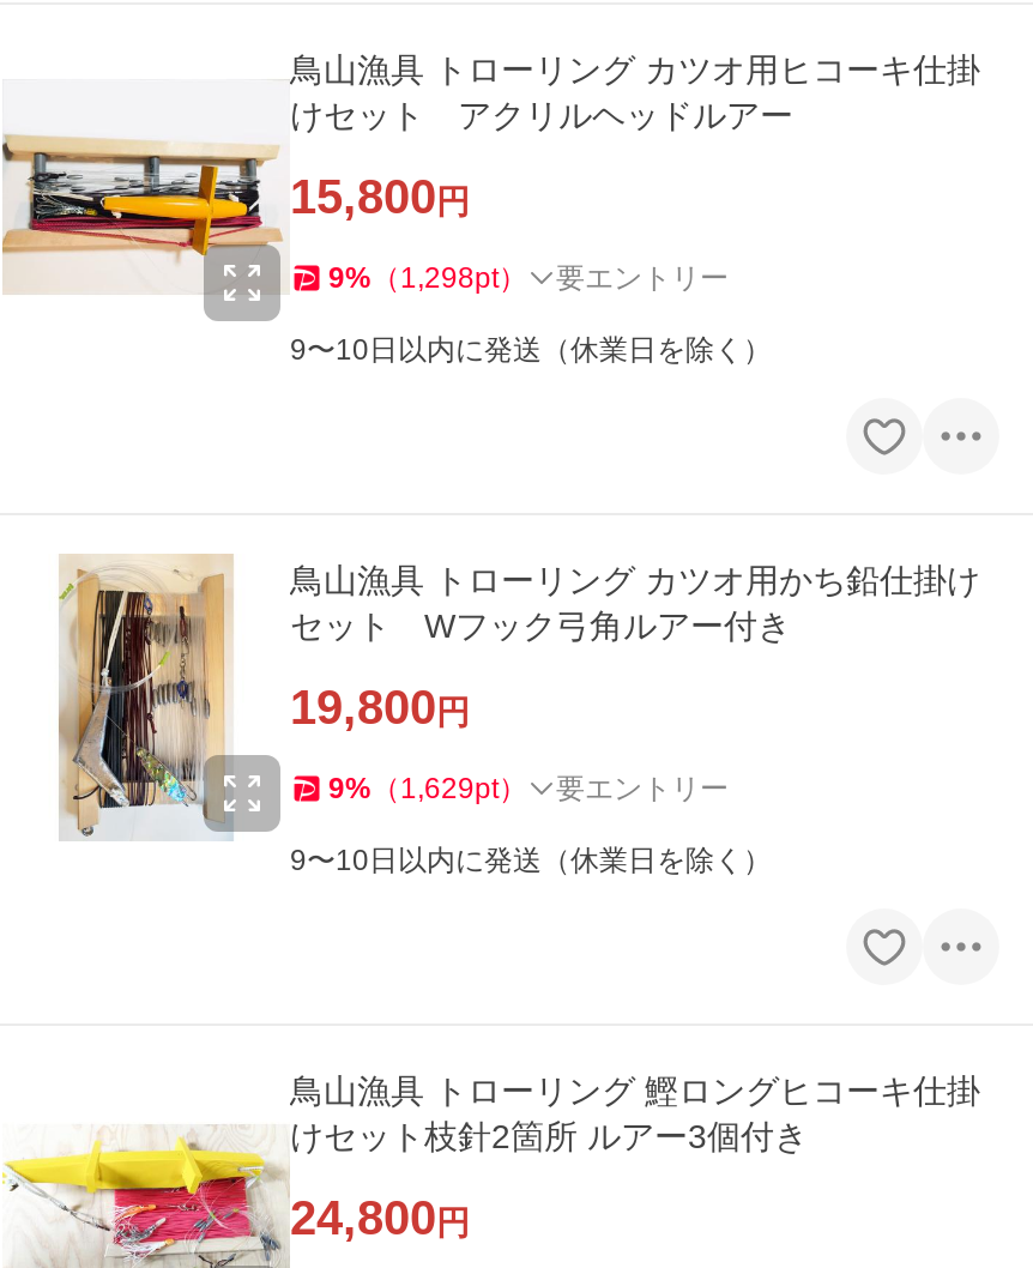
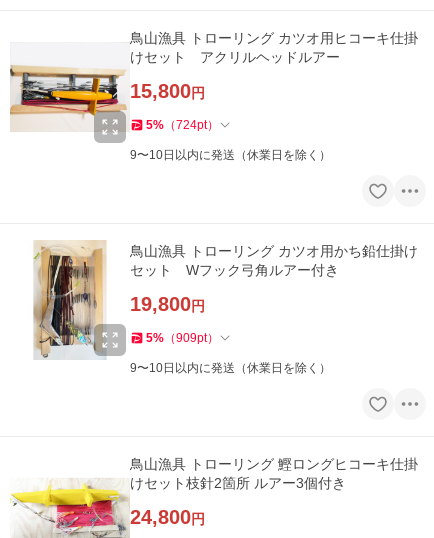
[328,262,729,295] 9%（1,298pt） | 要エントリー -> [146,118,219,132] 5%（724pt）
[328,772,729,806] 9%（1,629pt） | 要エントリー -> [146,331,219,345] 5%（909pt）

